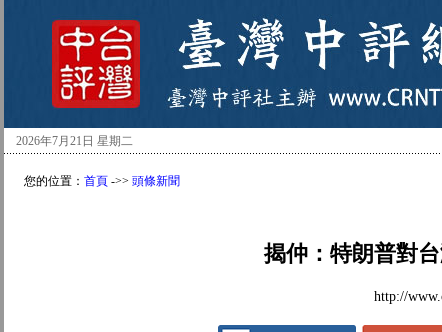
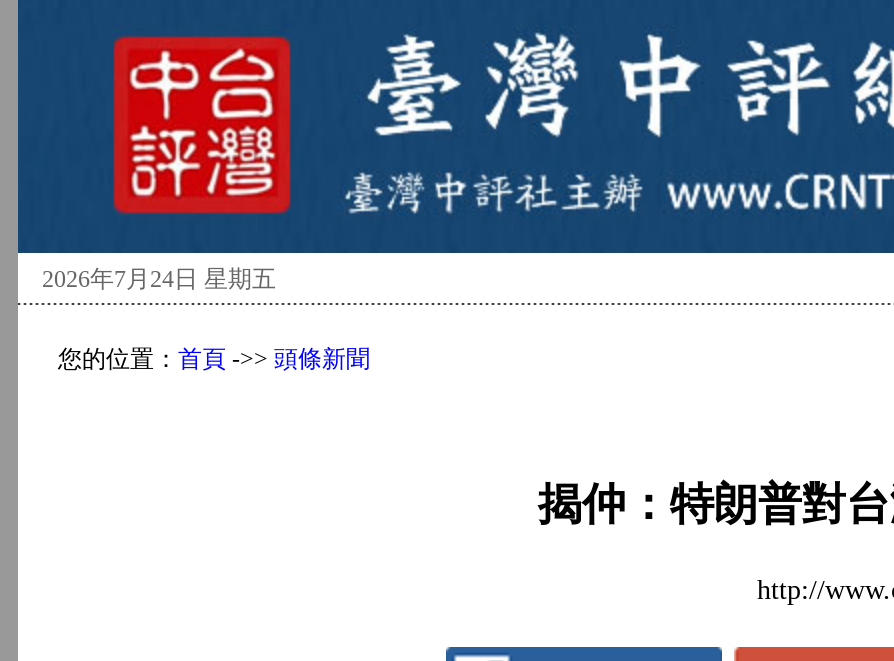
[16,134,133,148] 2026年7月21日 星期二 -> [42,265,276,293] 2026年7月24日 星期五

